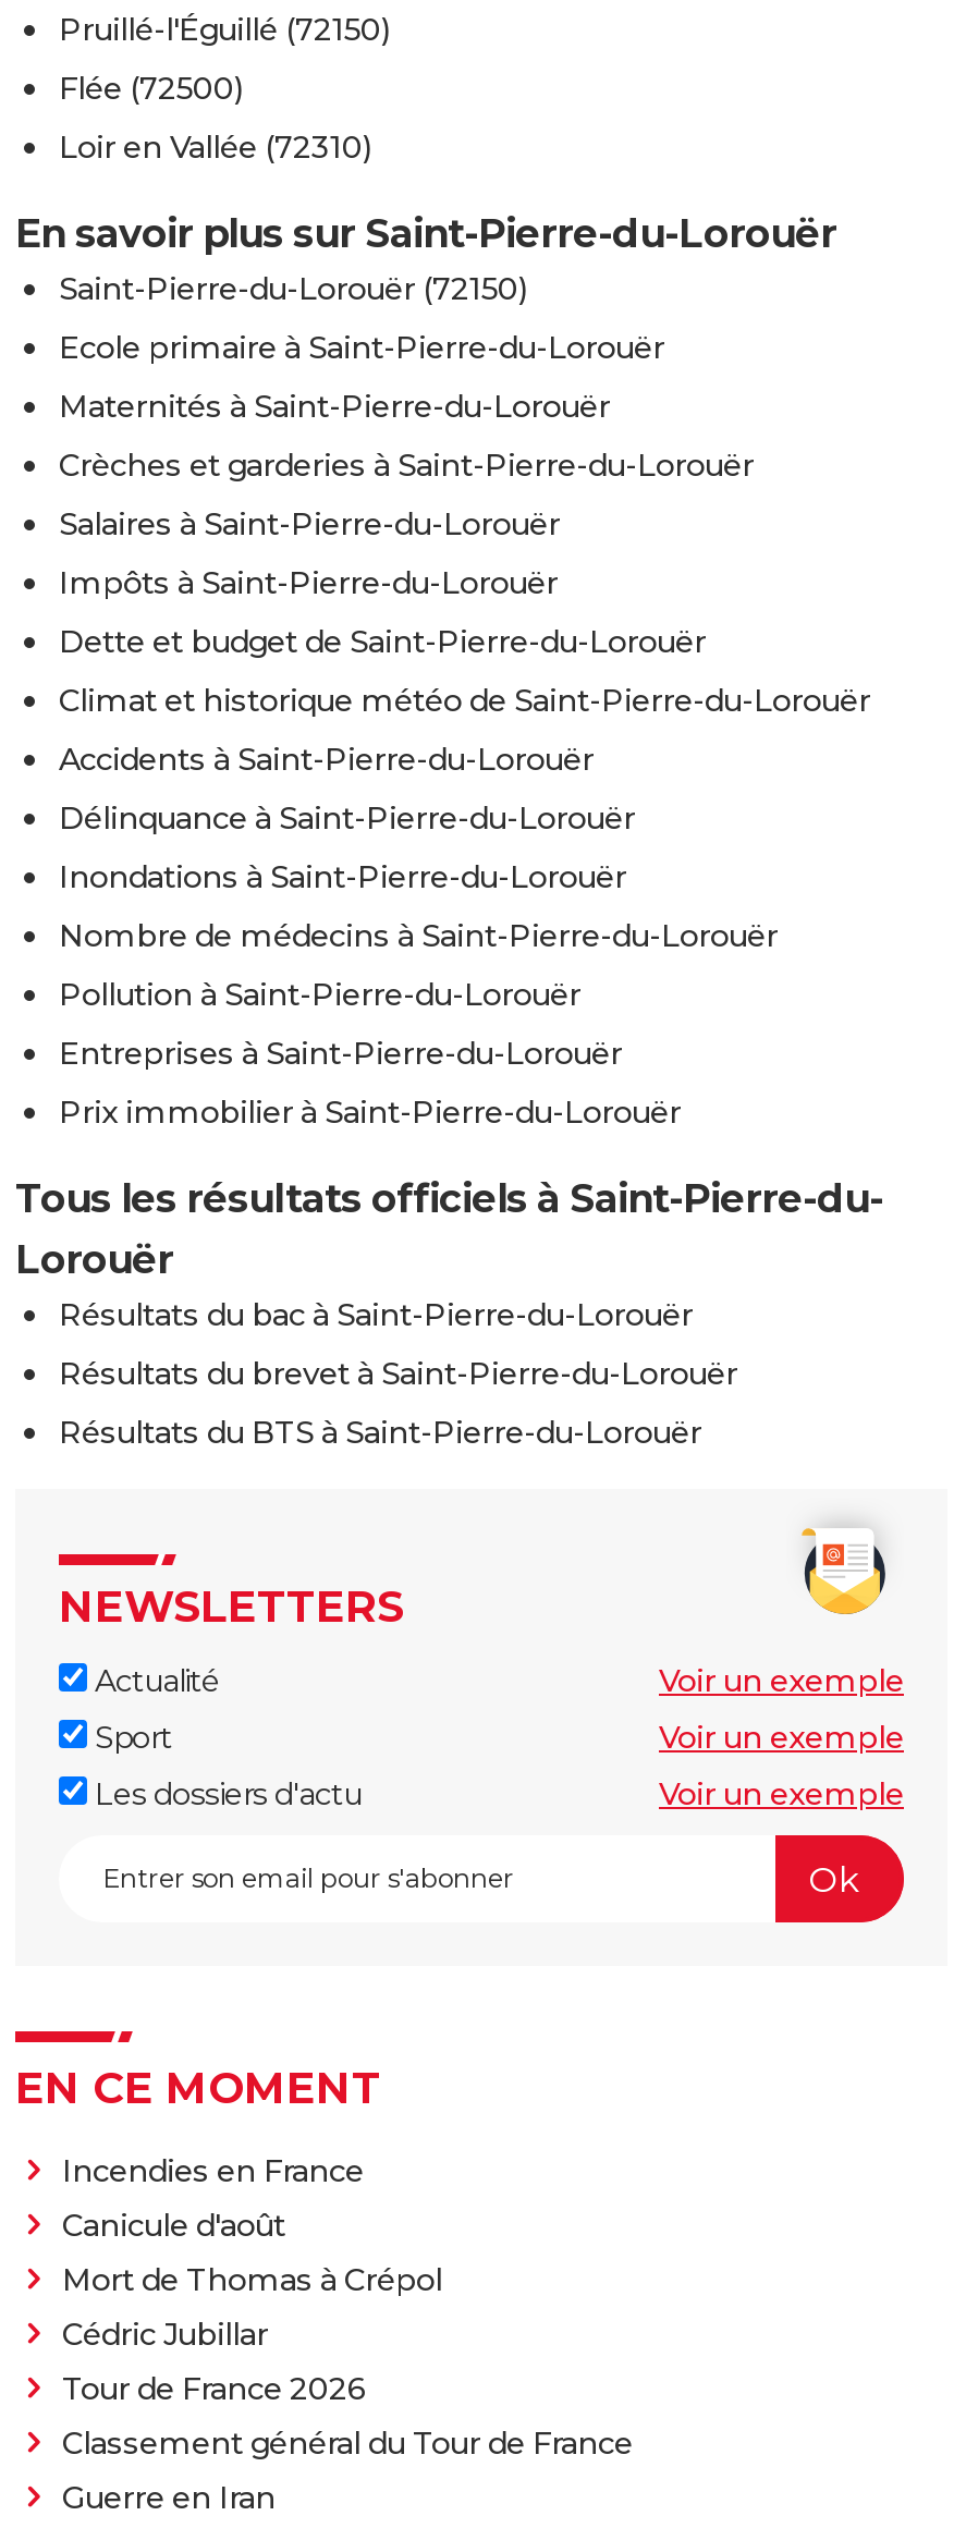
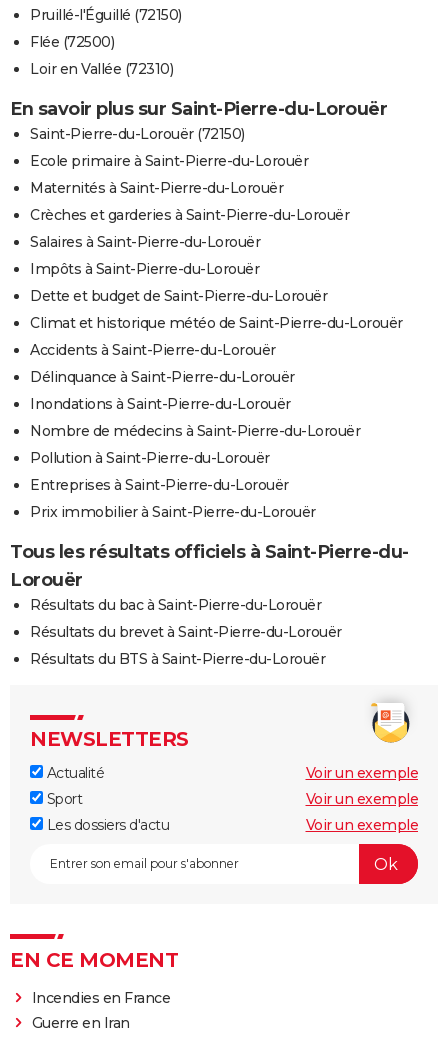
[62,2206,633,2463] Canicule d'août | Mort de Thomas à Crépol | Cédric Jubillar | Tour de France 2026 | Classement général du Tour de France -> none

